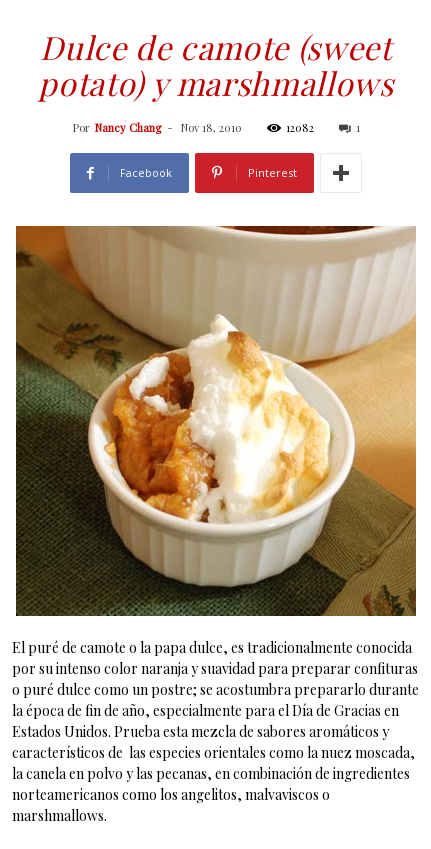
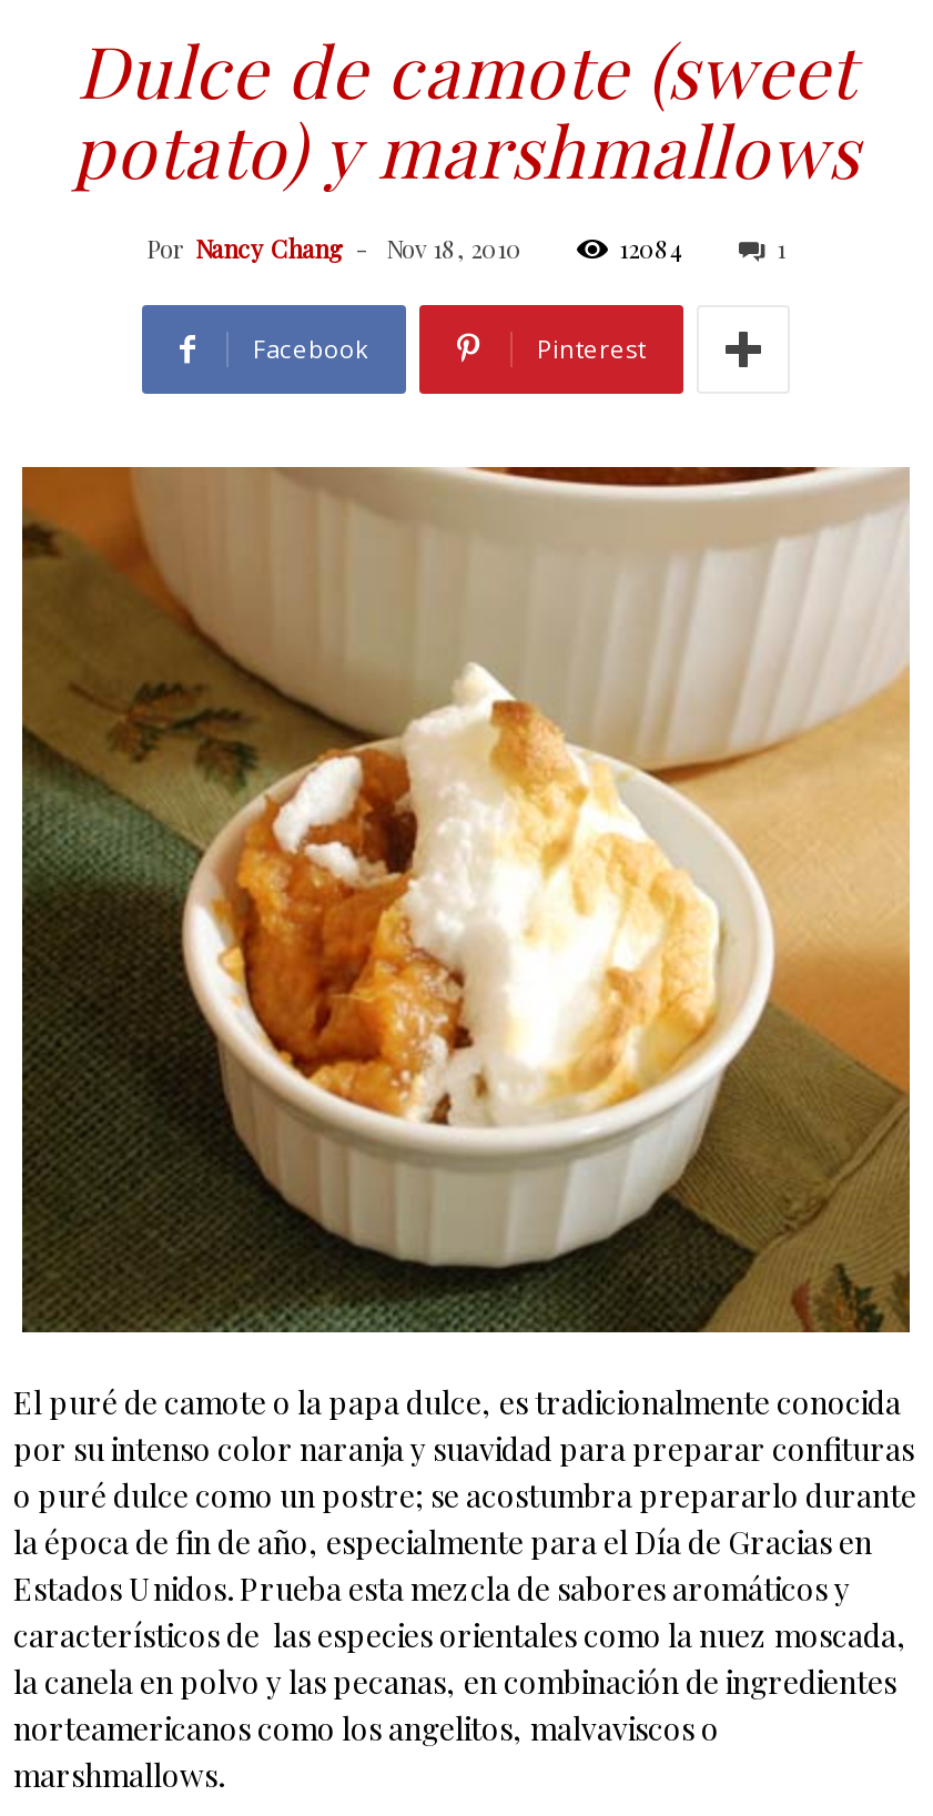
[285,120,313,135] 12082 -> [619,232,683,265] 12084

